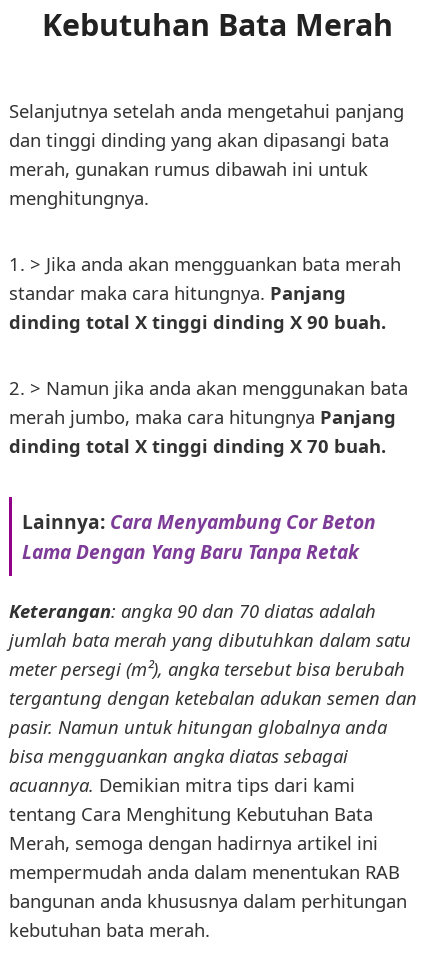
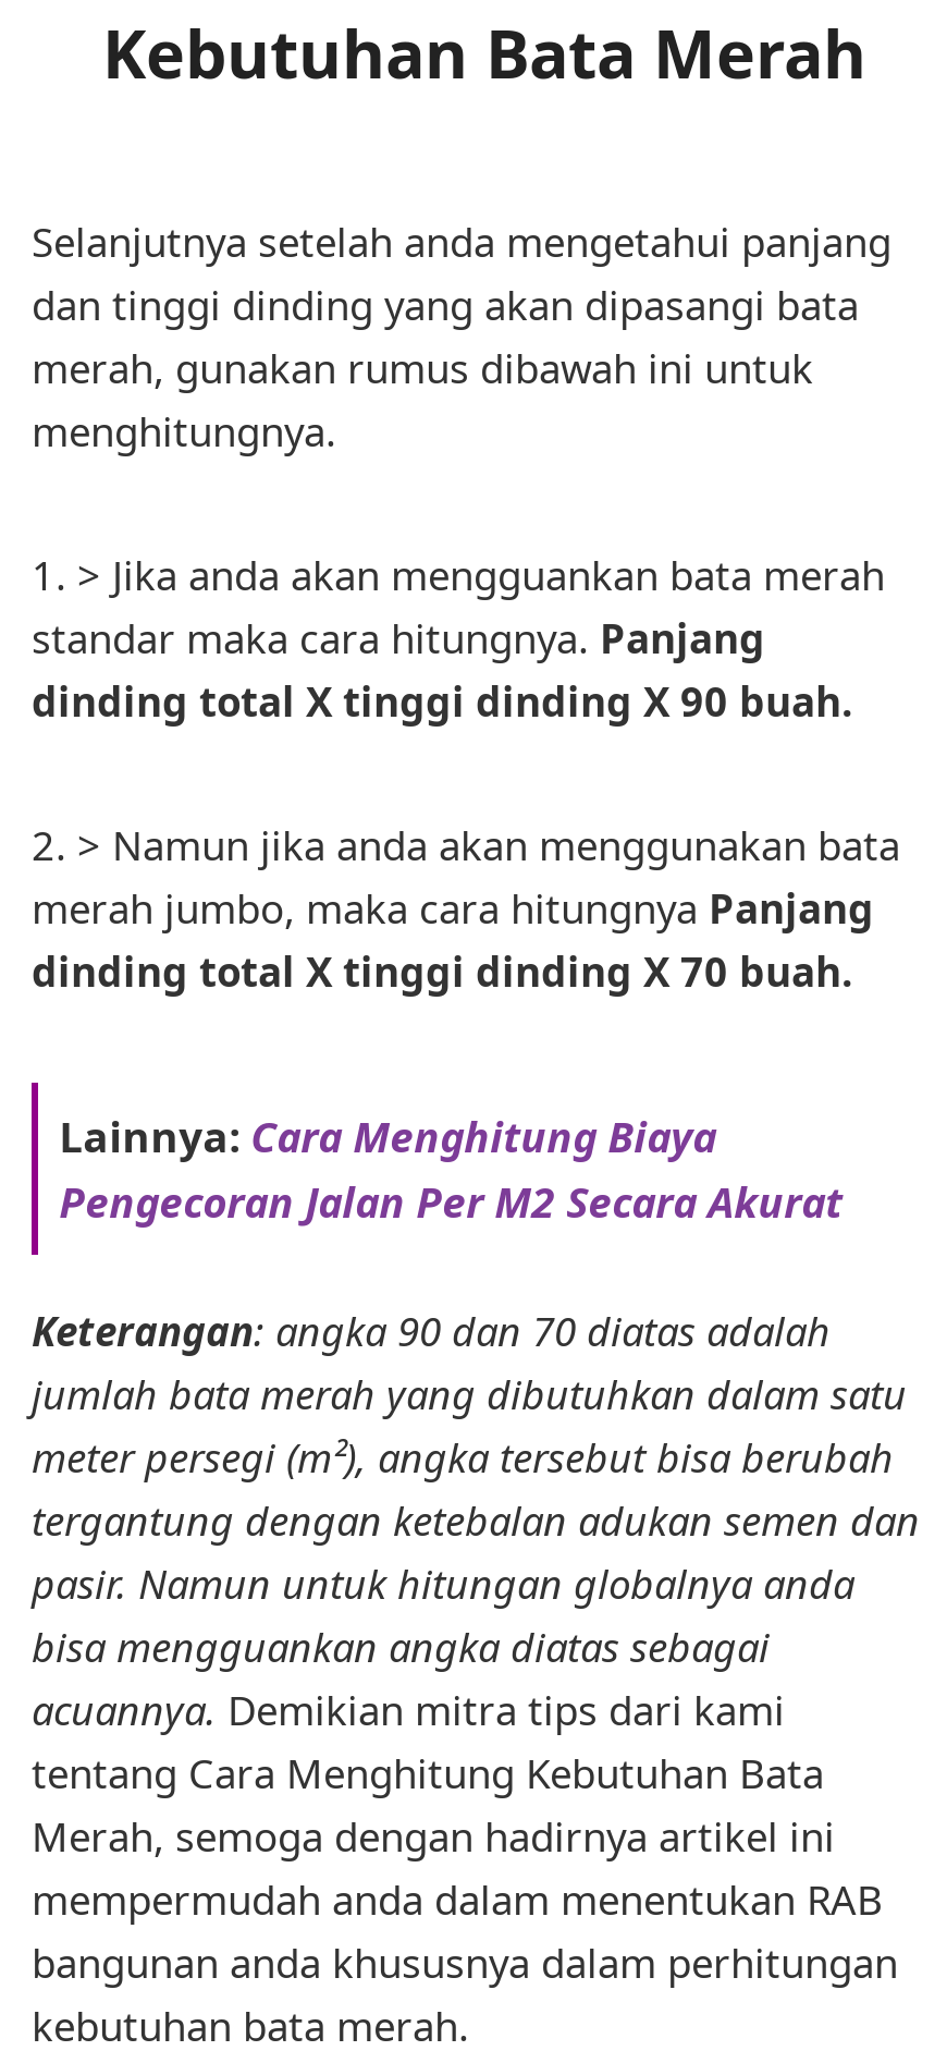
[22,508,376,565] Lainnya: Cara Menyambung Cor Beton | Lama Dengan Yang Baru Tanpa Retak -> [59,1106,843,1230] Lainnya: Cara Menghitung Biaya | Pengecoran Jalan Per M2 Secara Akurat

